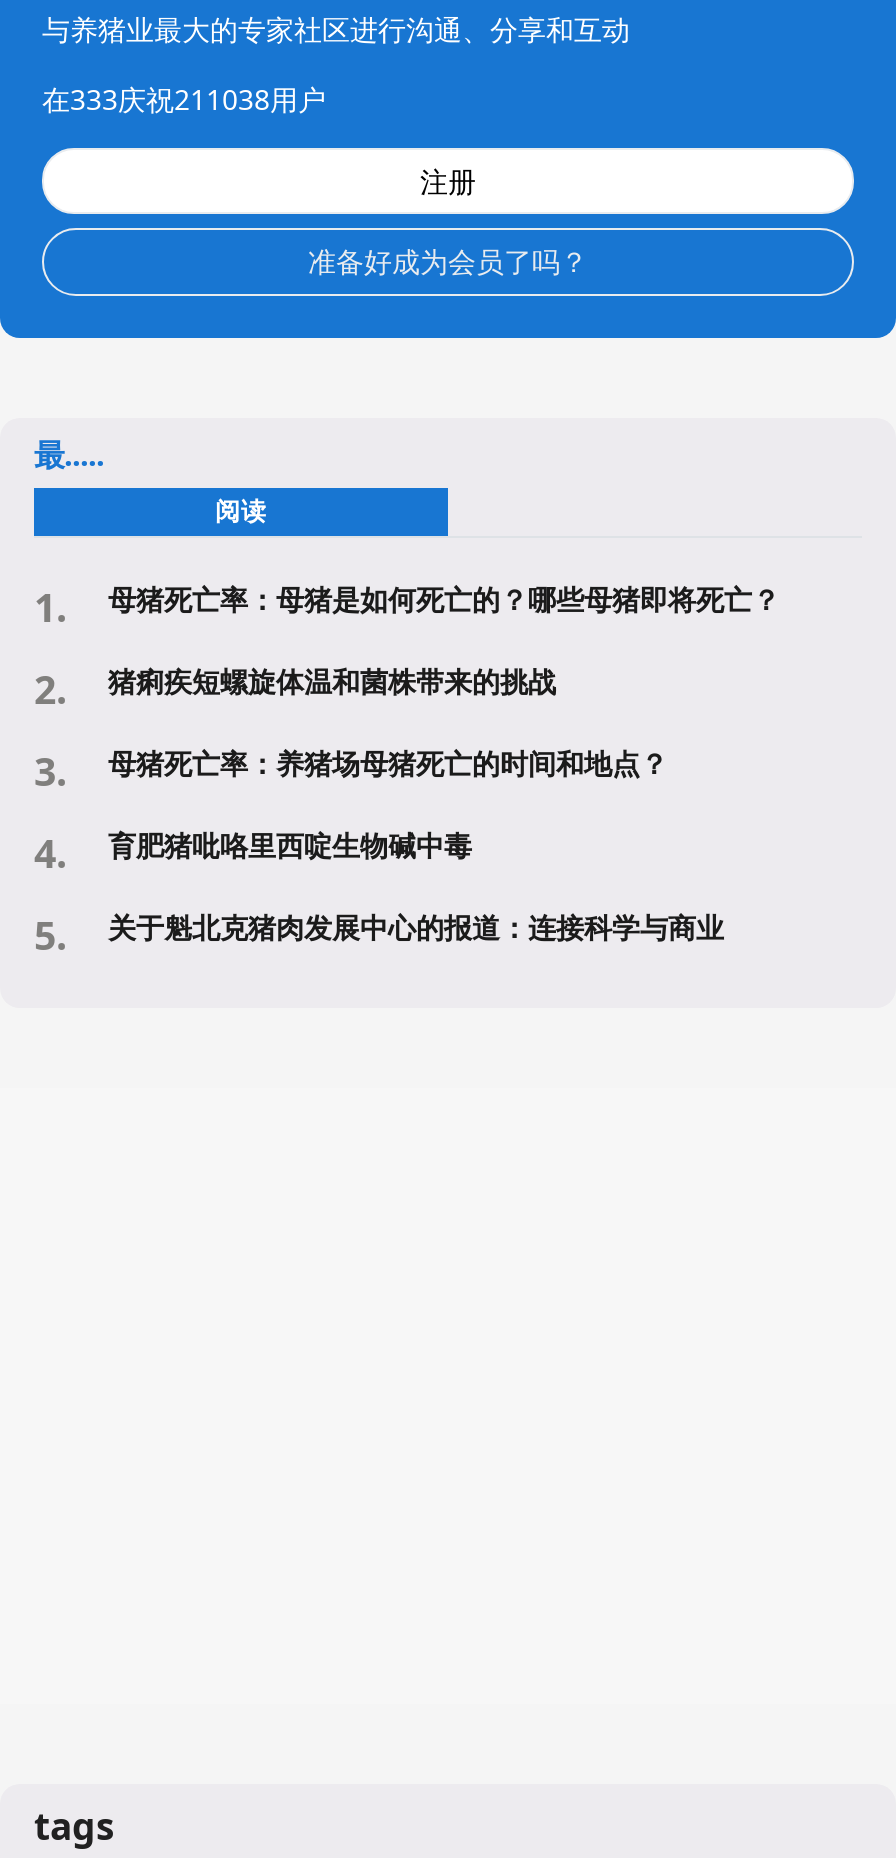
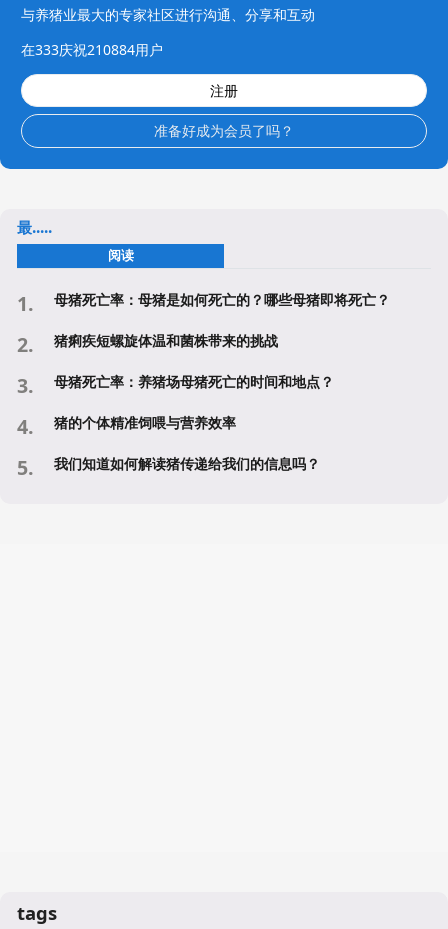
[42,79,326,117] 在333庆祝211038用户 -> [21,40,163,59] 在333庆祝210884用户
[108,825,472,863] 育肥猪吡咯里西啶生物碱中毒 -> [54,413,236,432] 猪的个体精准饲喂与营养效率
[108,907,724,945] 关于魁北克猪肉发展中心的报道：连接科学与商业 -> [54,454,320,473] 我们知道如何解读猪传递给我们的信息吗？

